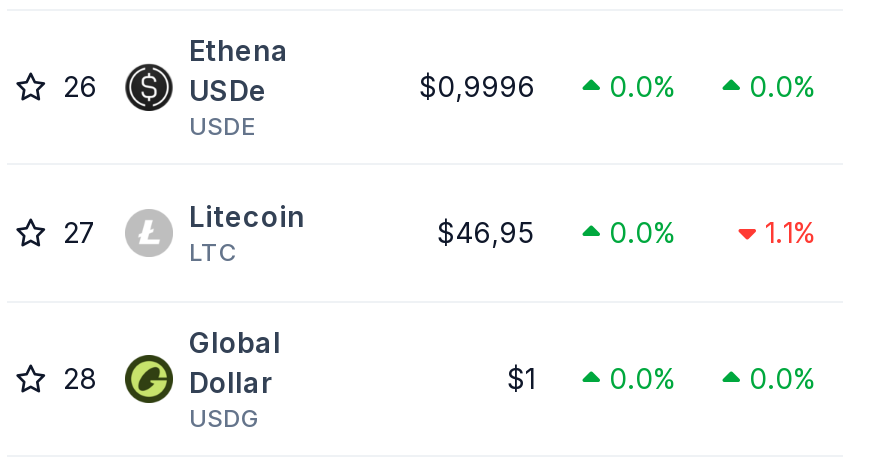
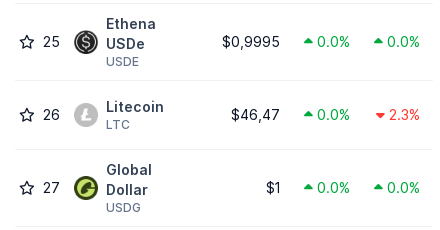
[63,68,97,102] 26 -> [43,33,60,50] 25
[419,68,535,102] $0,9996 -> [222,33,280,50] $0,9995
[63,214,97,248] 27 -> [43,106,60,123] 26
[437,214,535,248] $46,95 -> [231,106,280,123] $46,47
[765,214,815,248] 1.1% -> [389,106,420,123] 2.3%
[63,360,97,394] 28 -> [43,179,60,196] 27

